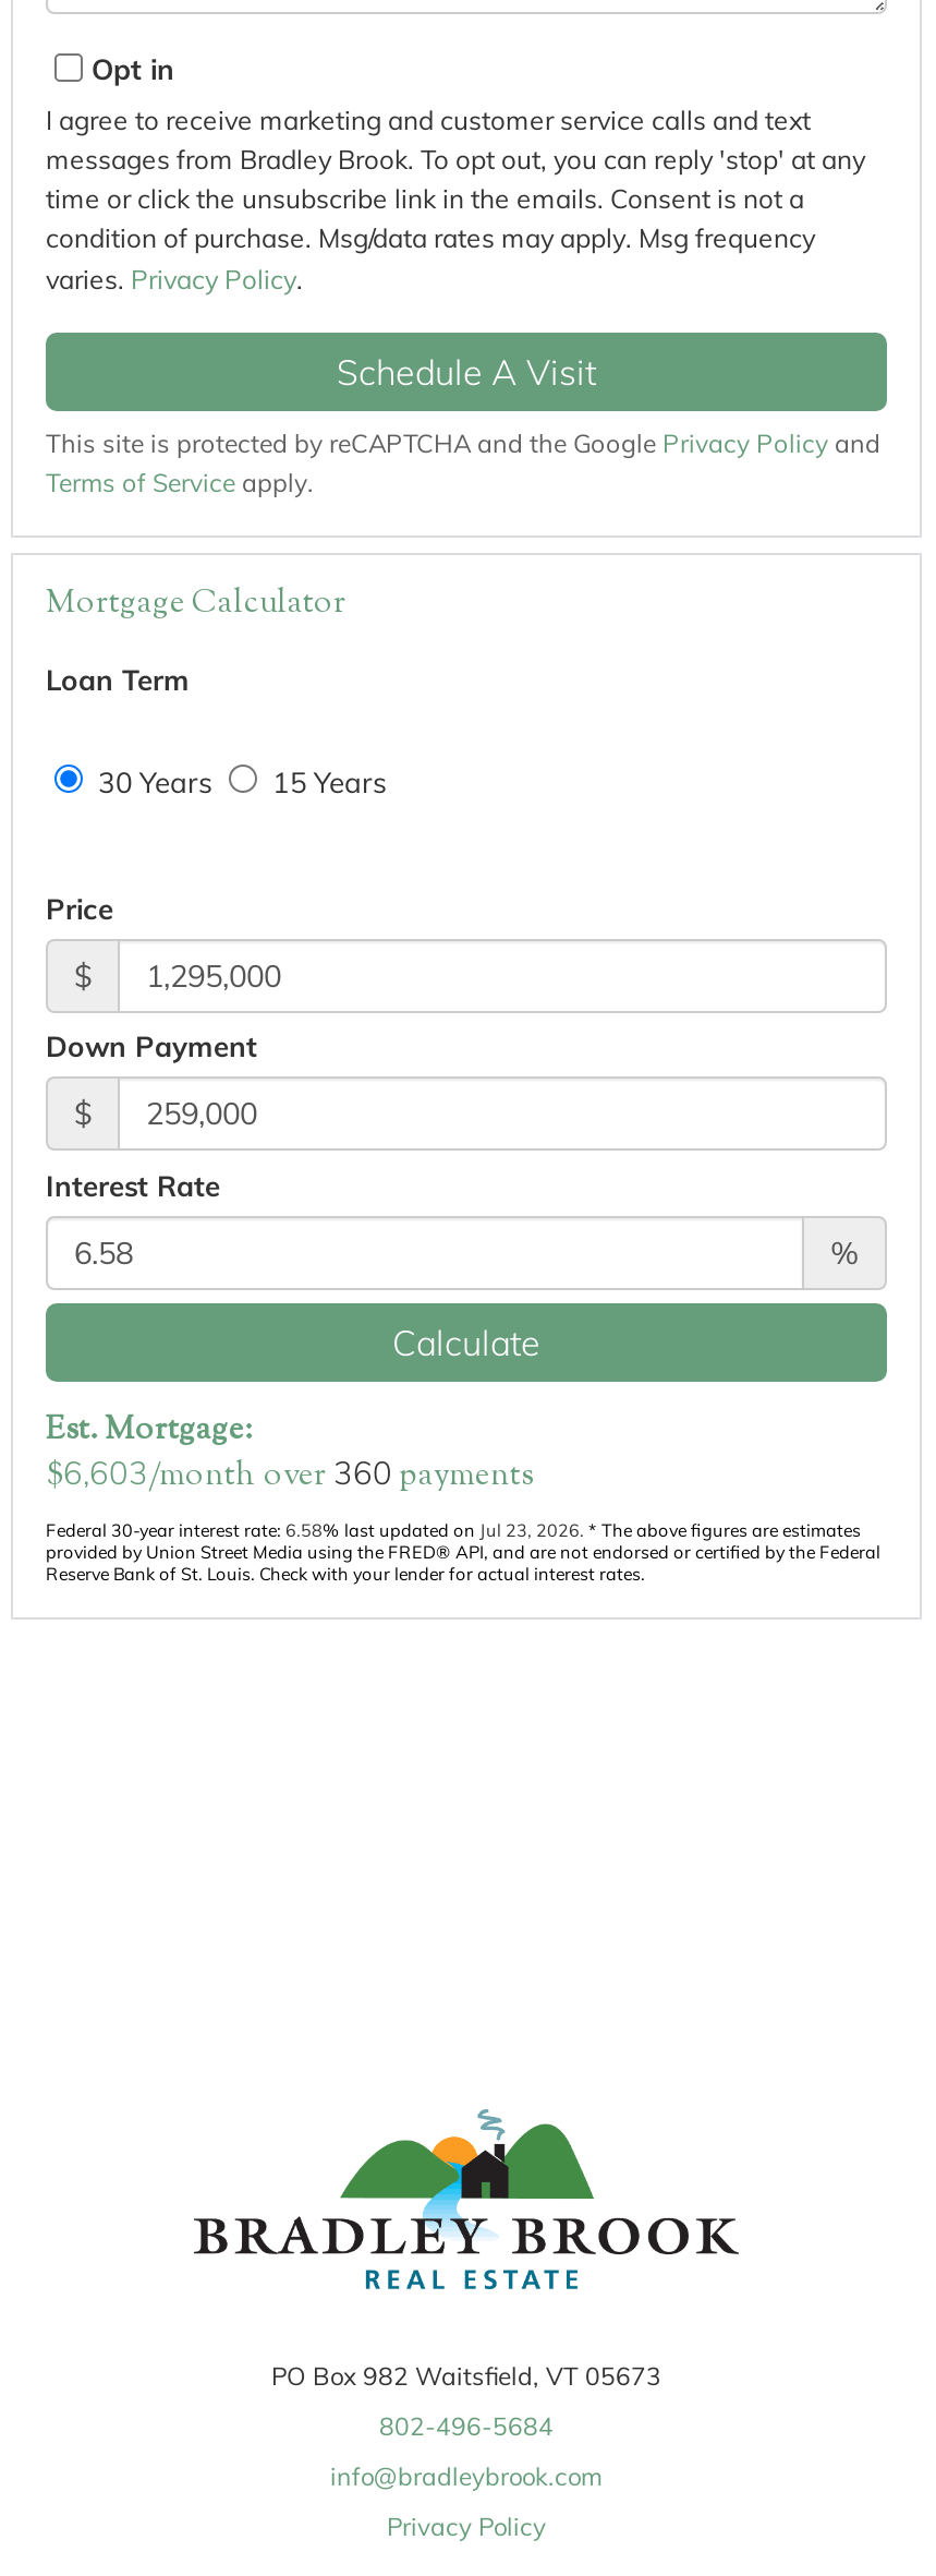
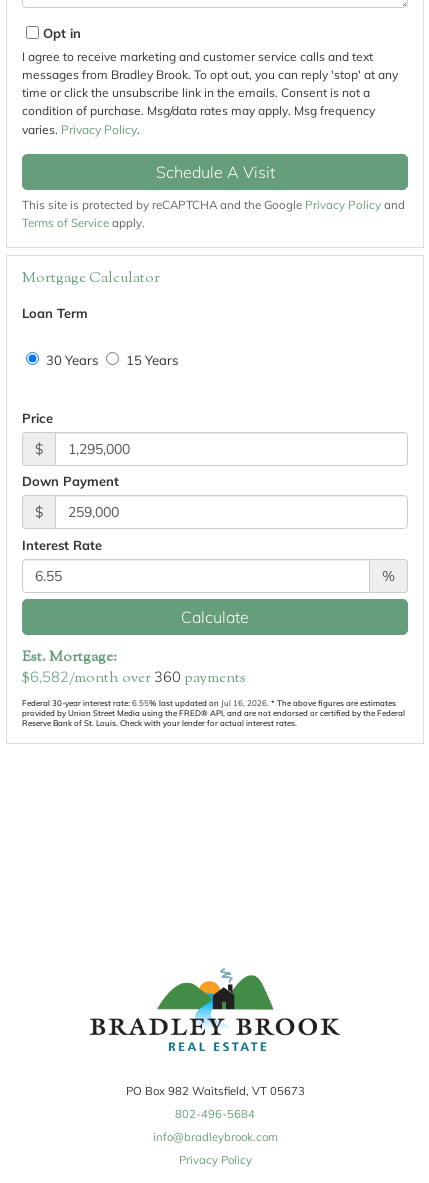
[46,1452,534,1500] $6,603/month over 360 payments -> [22,667,246,689] $6,582/month over 360 payments
[46,1520,861,1542] Federal 30-year interest rate: 6.58% last updated on Jul 23, 2026. * The above figures are estimates -> [22,698,396,708] Federal 30-year interest rate: 6.55% last updated on Jul 16, 2026. * The above figures are estimates

